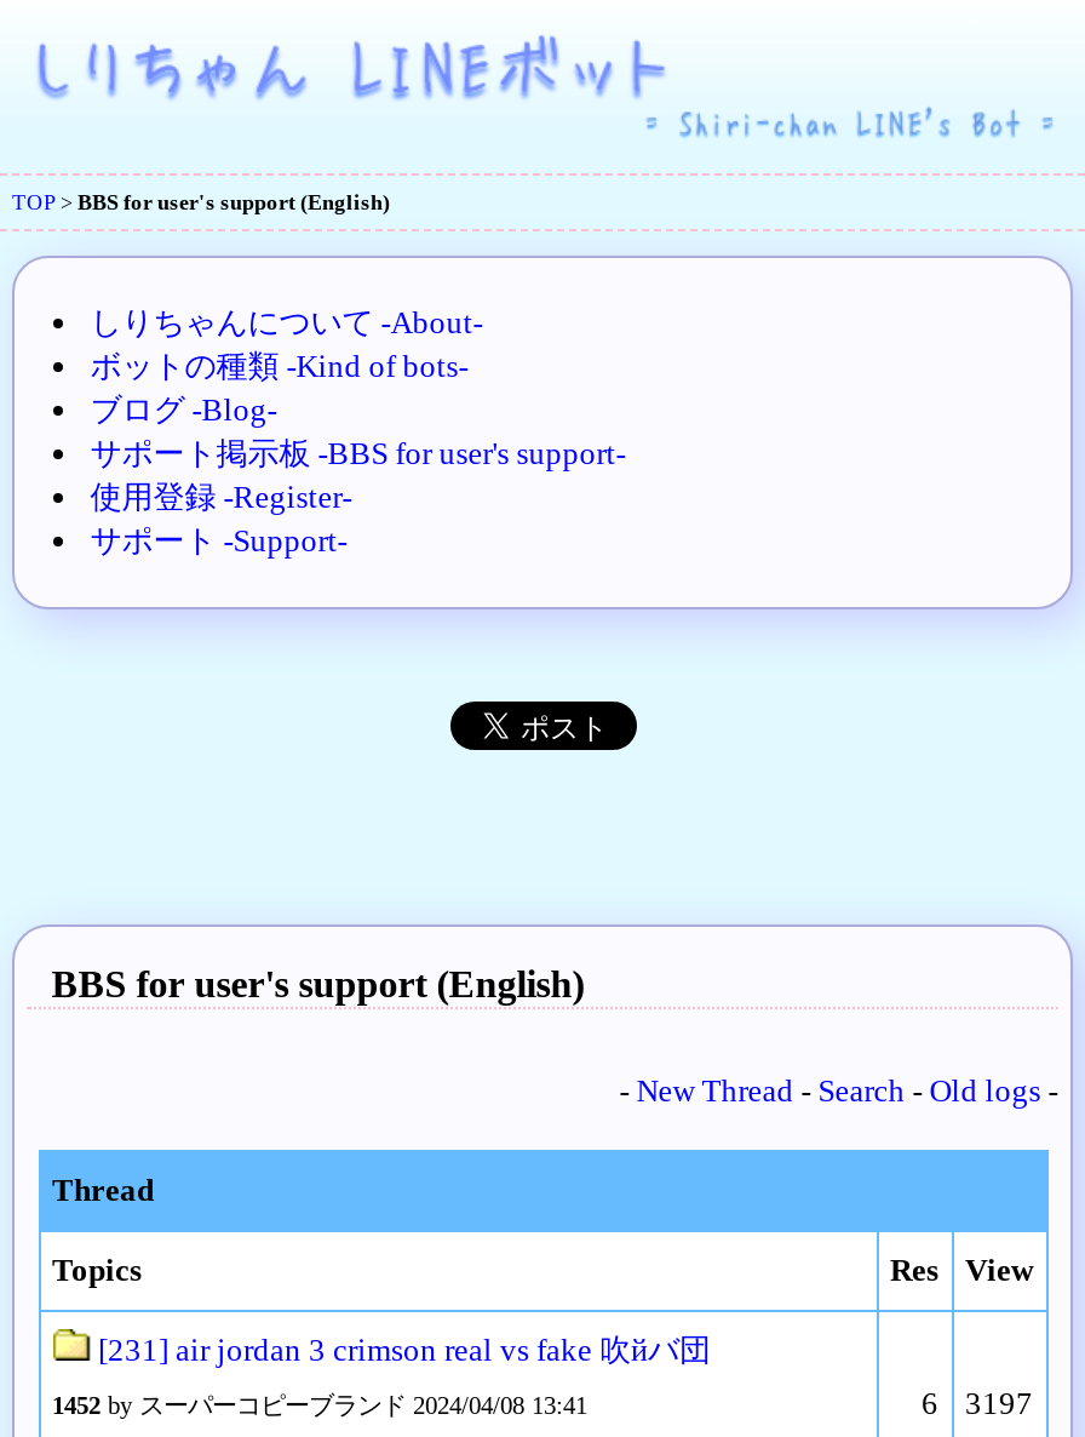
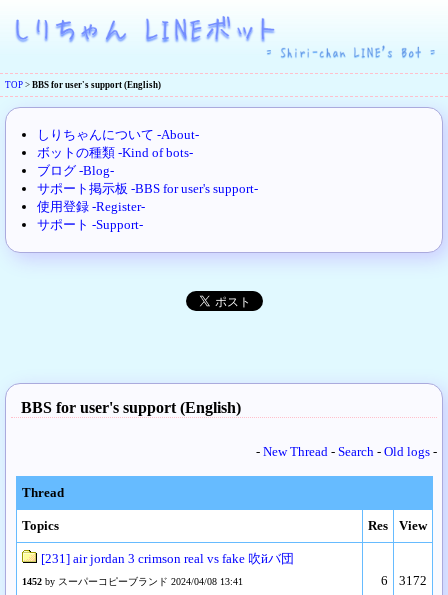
[922,1384,1033,1421] 6 3197 -> [380,573,426,588] 6 3172

